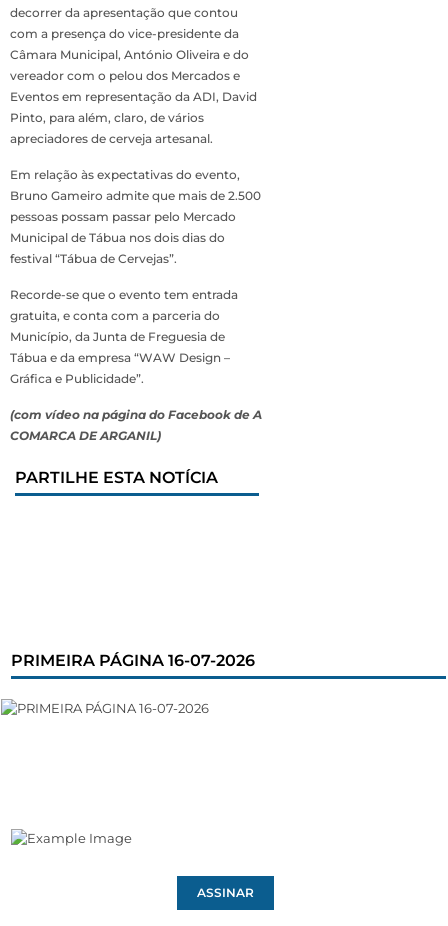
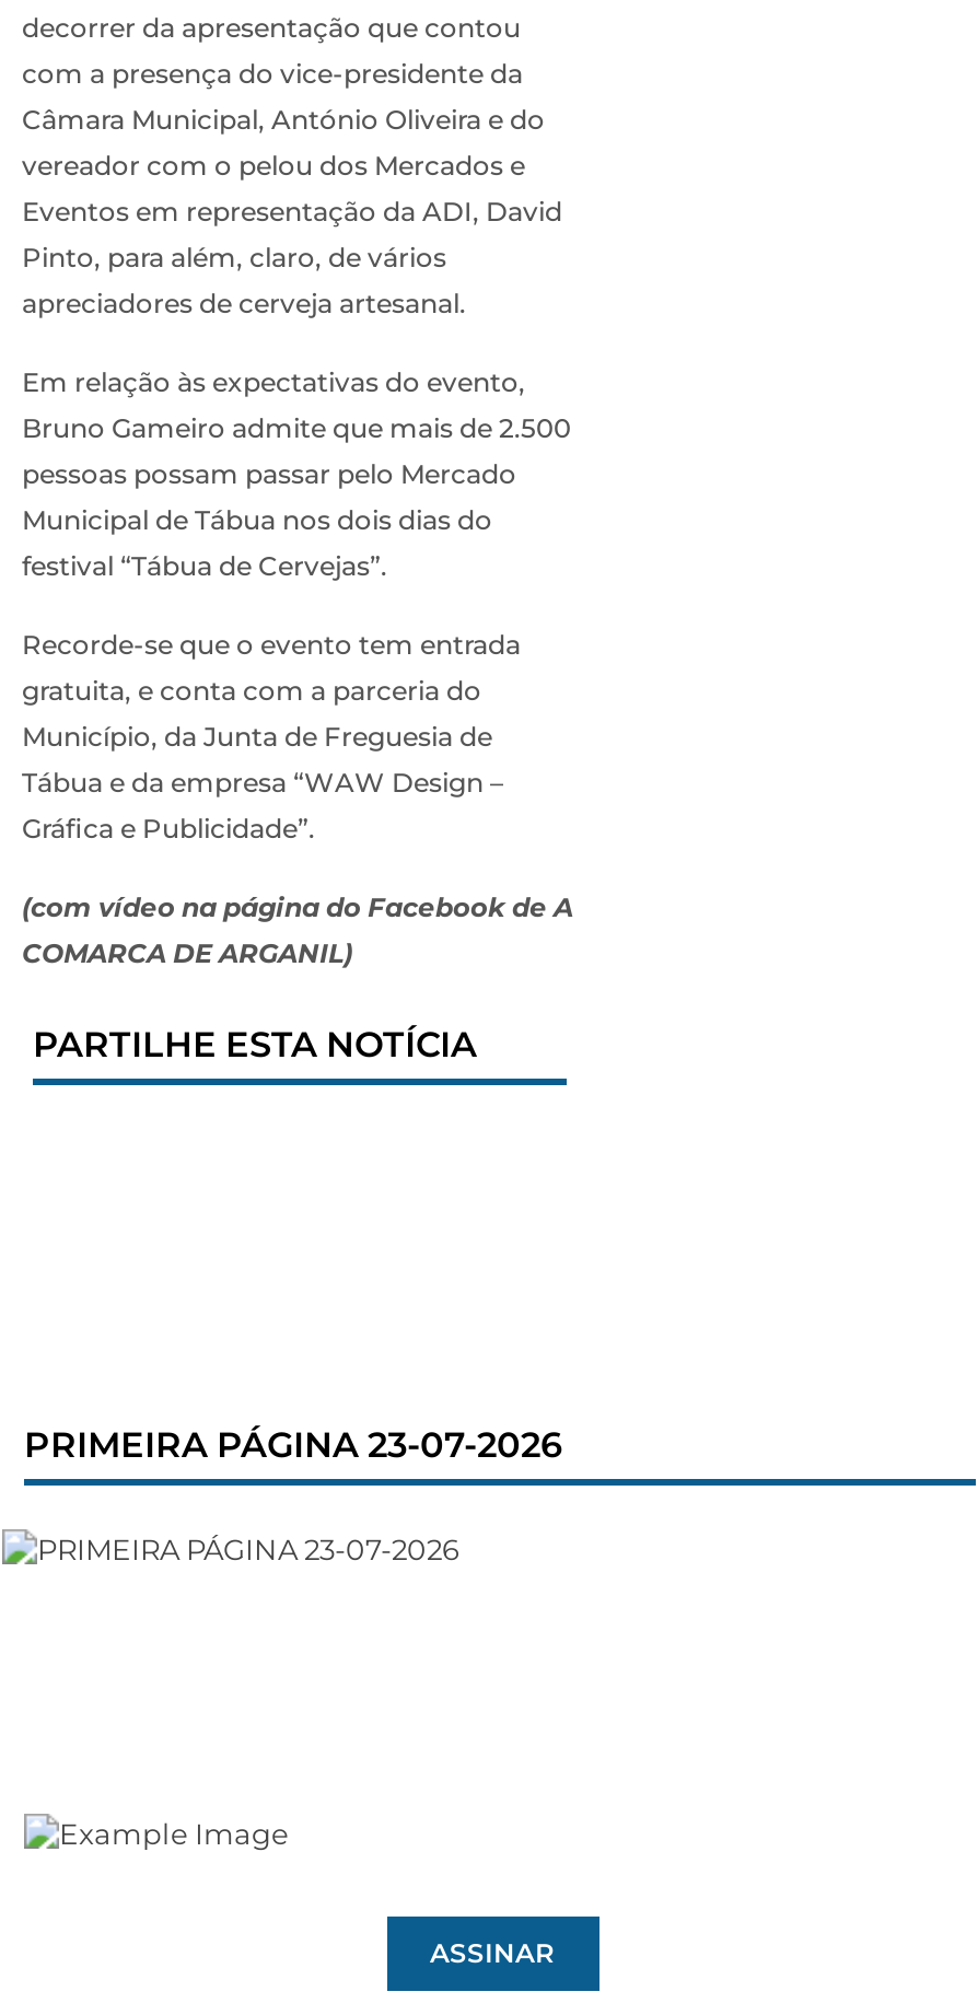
[11,650,255,669] PRIMEIRA PÁGINA 16-07-2026 -> [24,1423,562,1465] PRIMEIRA PÁGINA 23-07-2026

